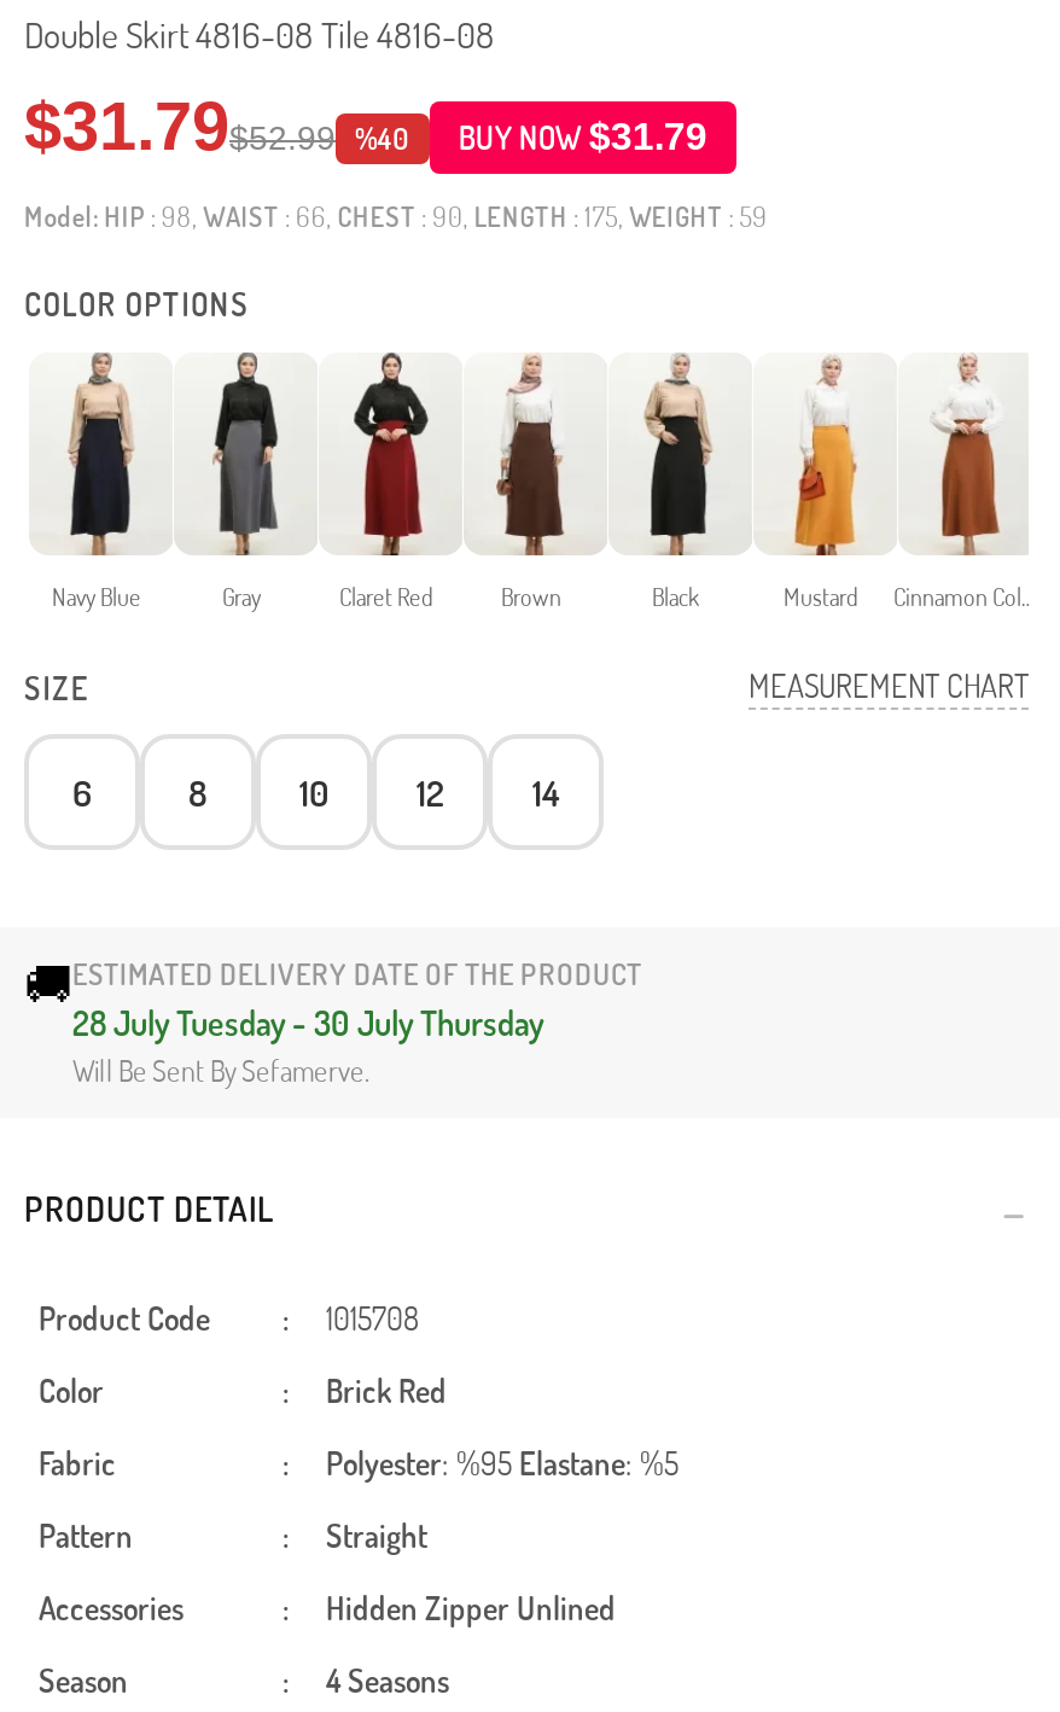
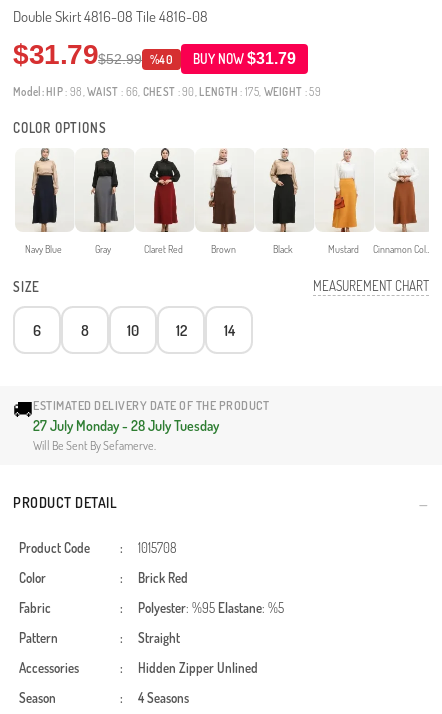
[72,1003,543,1044] 28 July Tuesday - 30 July Thursday -> [33,417,219,434] 27 July Monday - 28 July Tuesday

